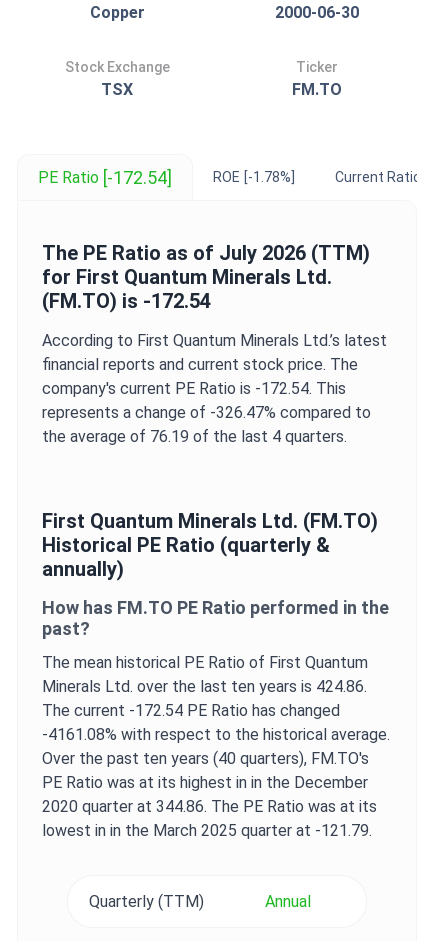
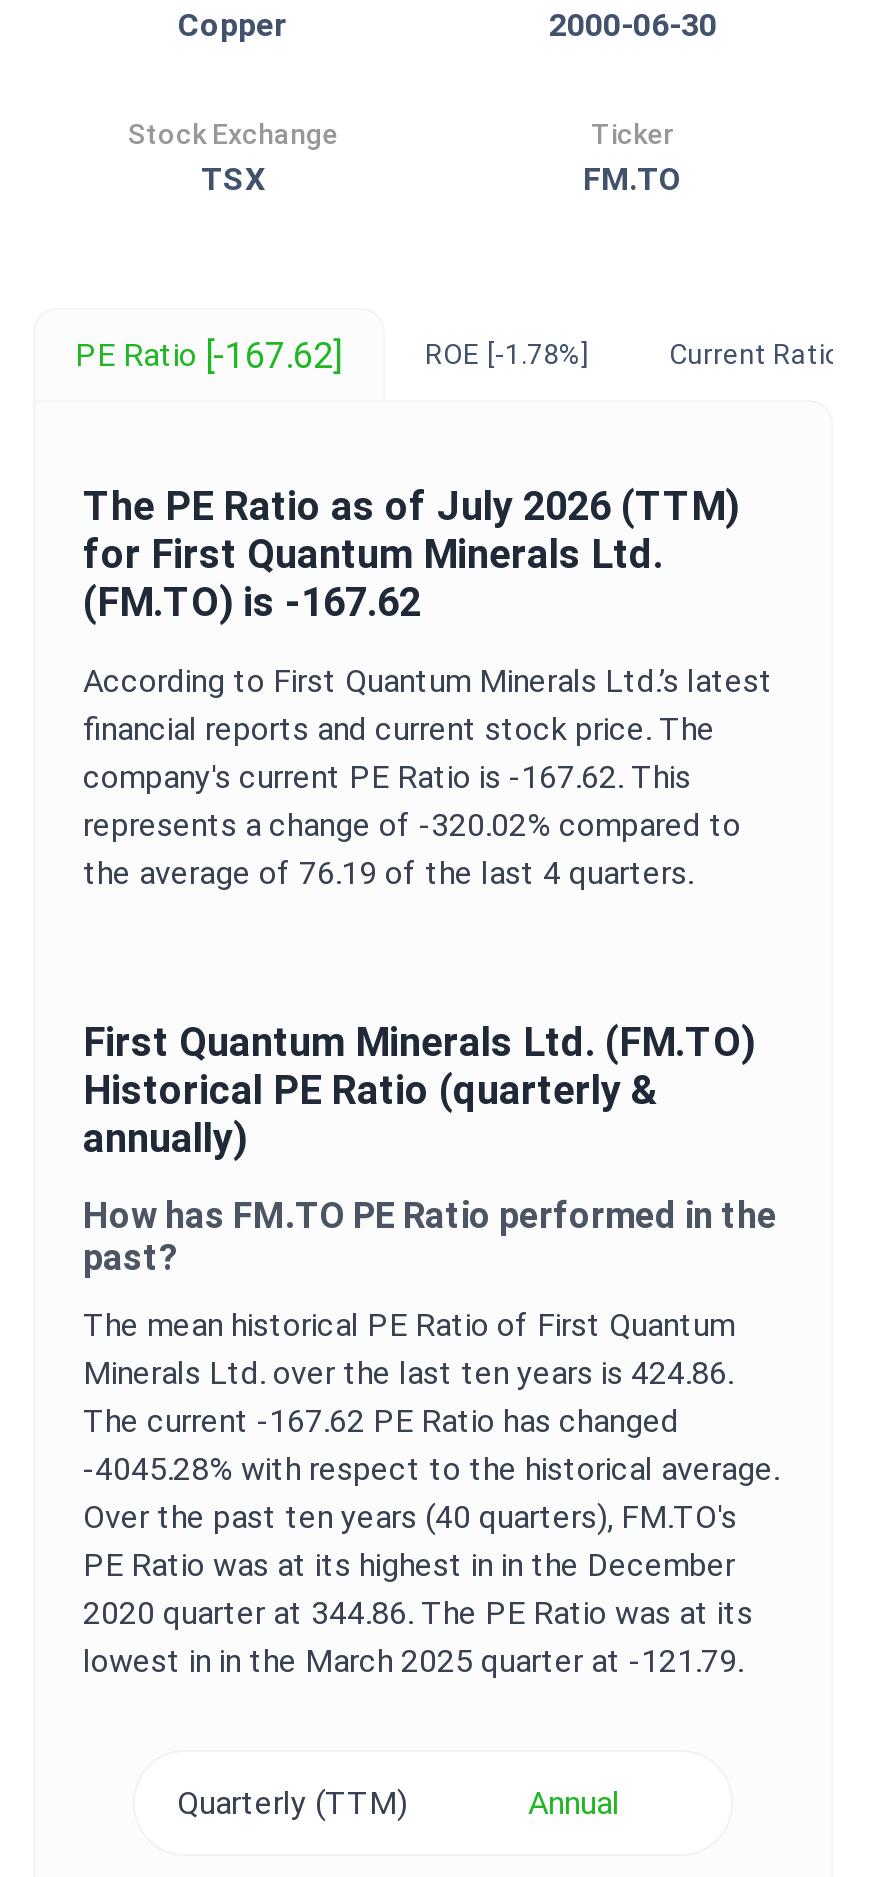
[38,167,172,188] PE Ratio [-172.54] -> [75,334,343,376] PE Ratio [-167.62]
[42,289,211,313] (FM.TO) is -172.54 -> [83,578,421,626] (FM.TO) is -167.62
[42,379,346,398] company's current PE Ratio is -172.54. This -> [83,758,691,796] company's current PE Ratio is -167.62. This
[42,403,371,422] represents a change of -326.47% compared to -> [83,806,741,844] represents a change of -320.02% compared to
[42,701,340,720] The current -172.54 PE Ratio has changed -> [83,1402,679,1440] The current -167.62 PE Ratio has changed
[42,725,390,744] -4161.08% with respect to the historical average. -> [83,1450,779,1488] -4045.28% with respect to the historical average.

